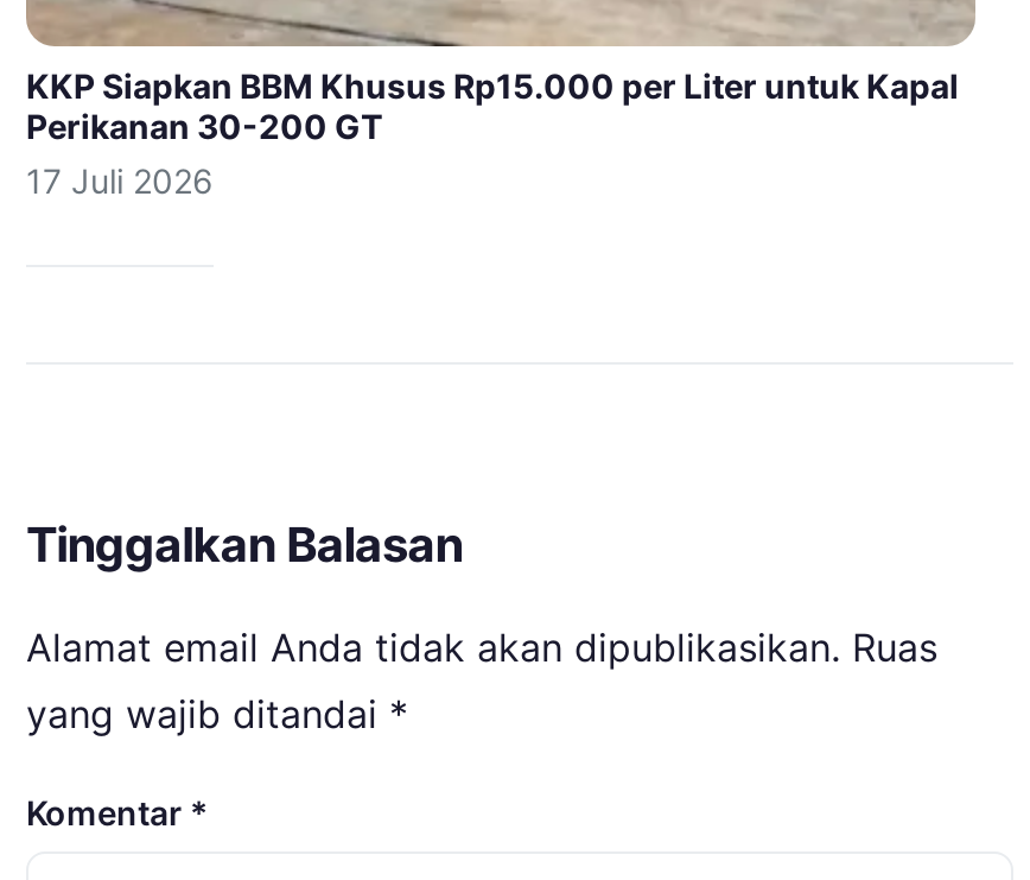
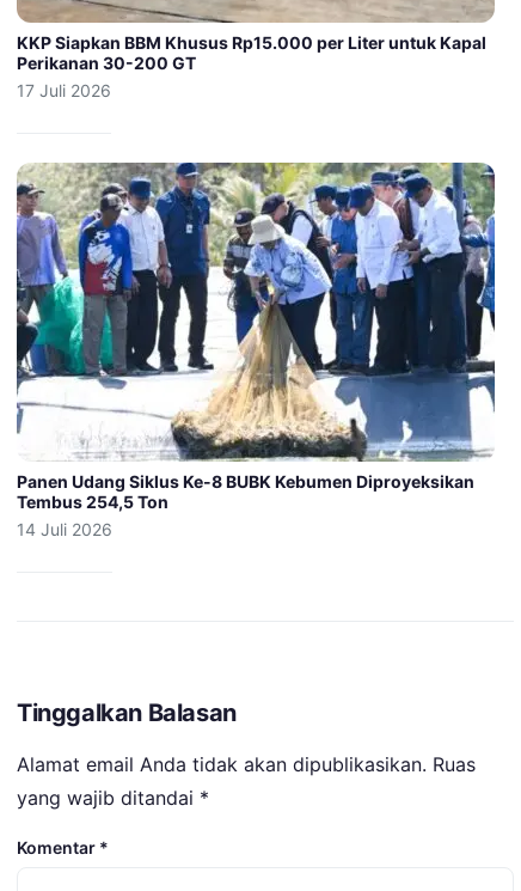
none -> [16,161,496,540] [image] | Panen Udang Siklus Ke-8 BUBK Kebumen Diproyeksikan | Tembus 254,5 Ton | 14 Juli 2026

